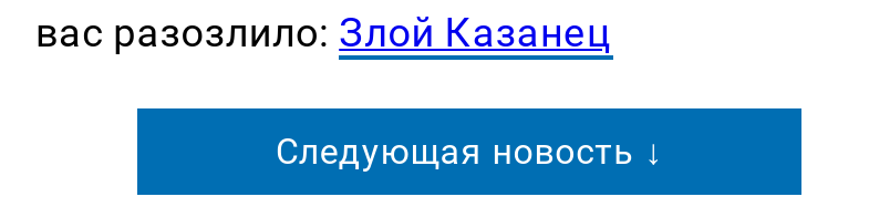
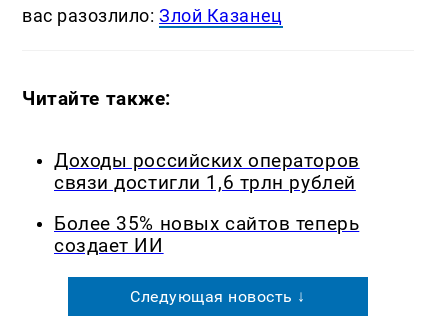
none -> [22,87,360,257] Читайте также: | Доходы российских операторов | связи достигли 1,6 трлн рублей | Более 35% новых сайтов теперь | создает ИИ

